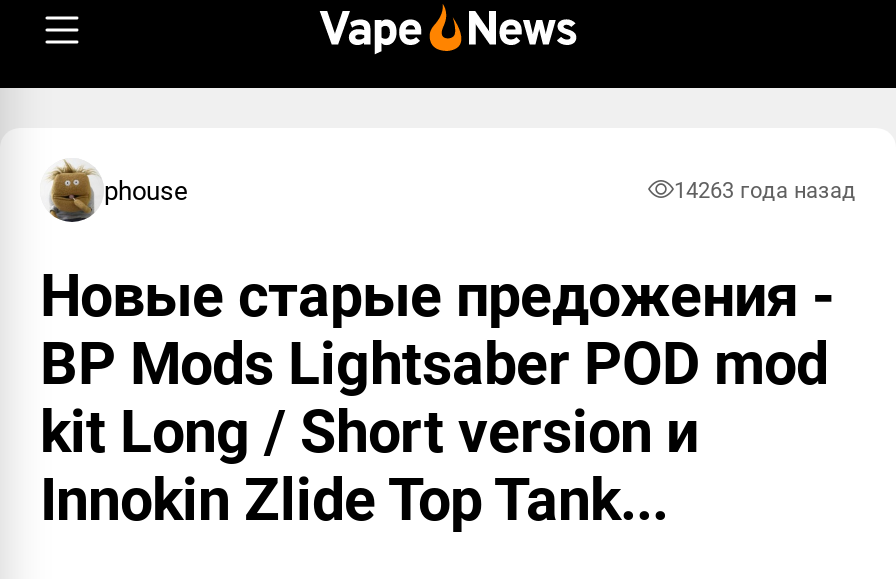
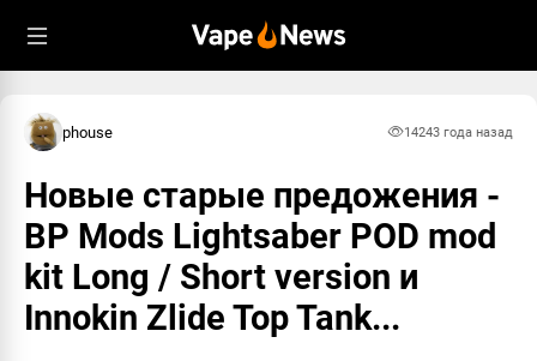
[674,177,856,203] 14263 года назад -> [404,124,513,140] 14243 года назад

